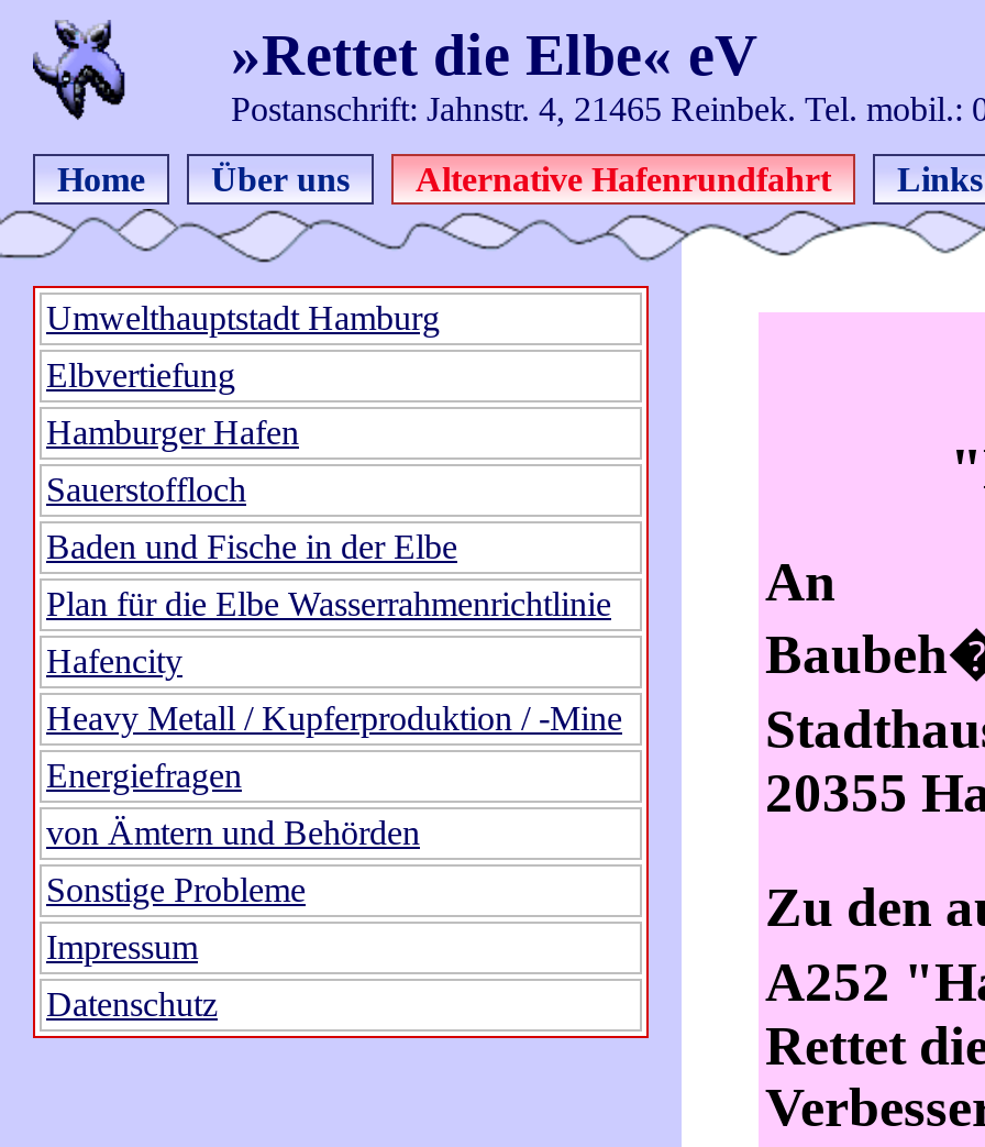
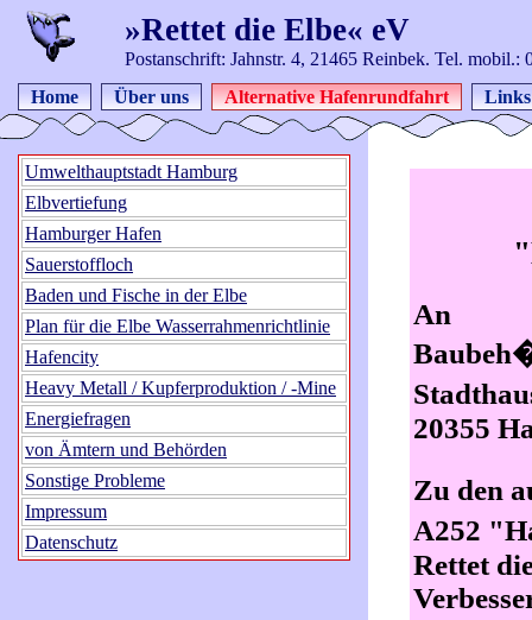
[31,20,139,121] [image] -> [18,13,76,64] [image]

